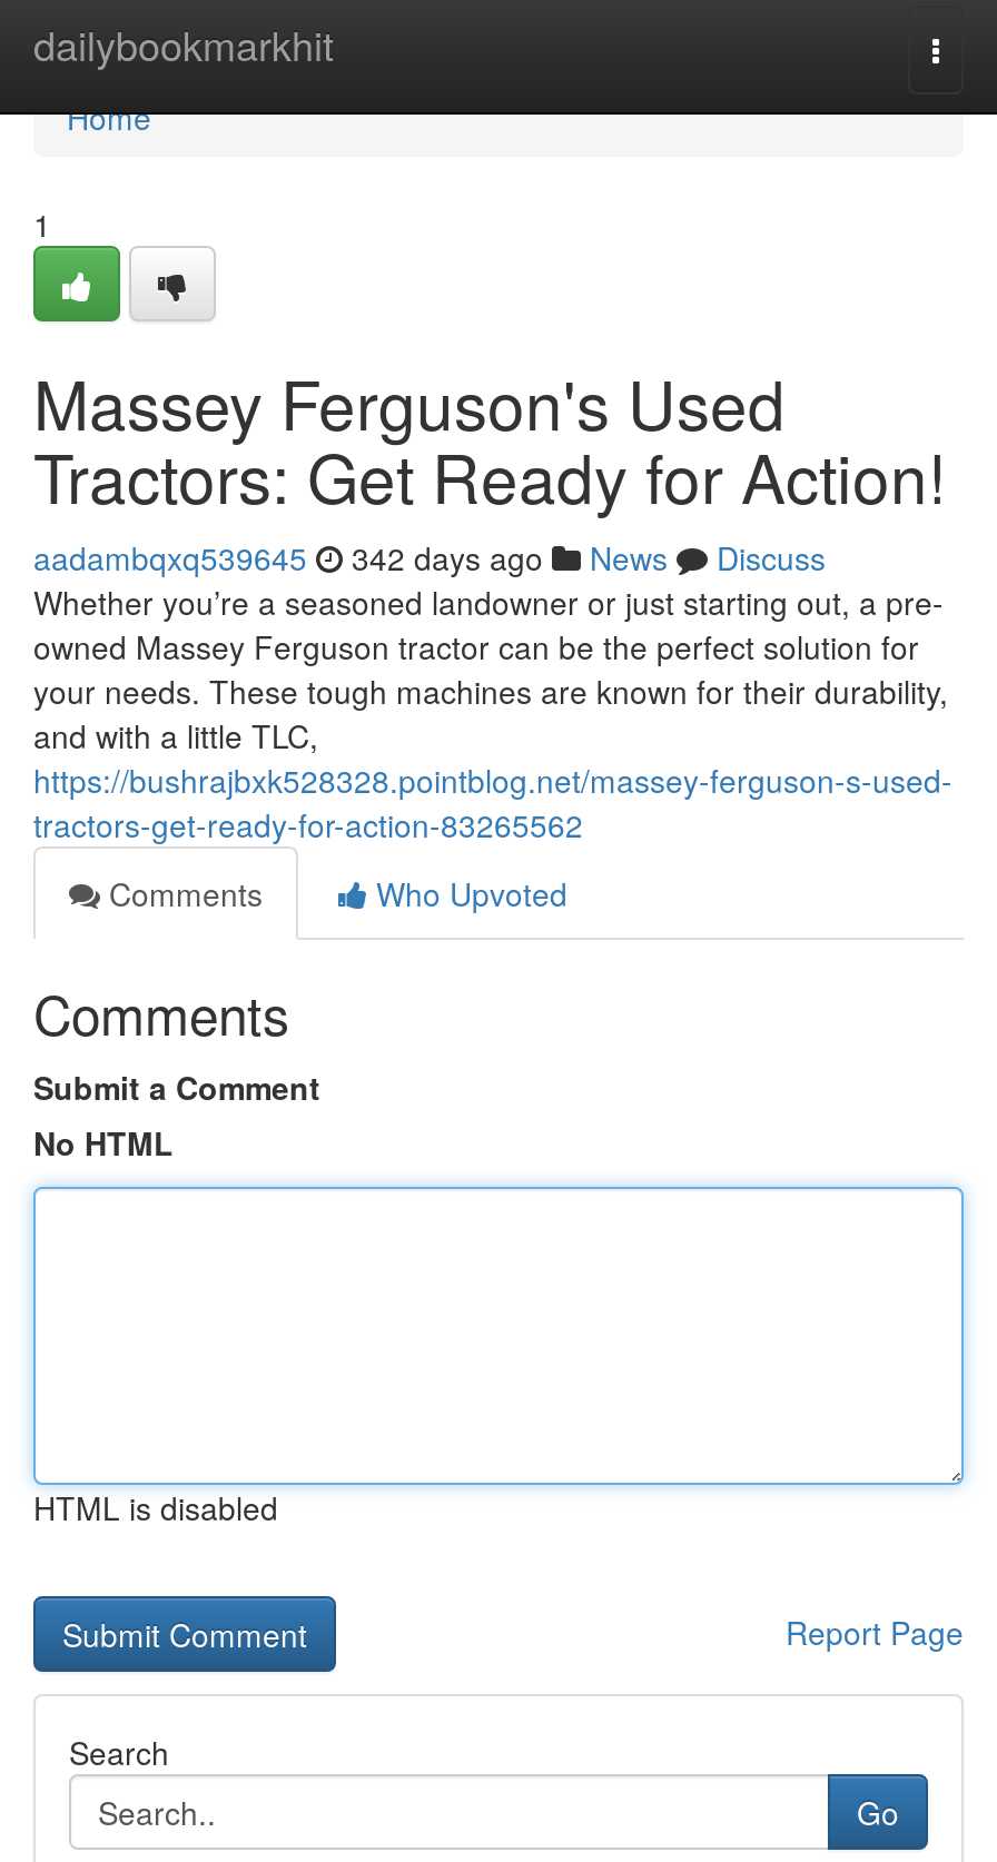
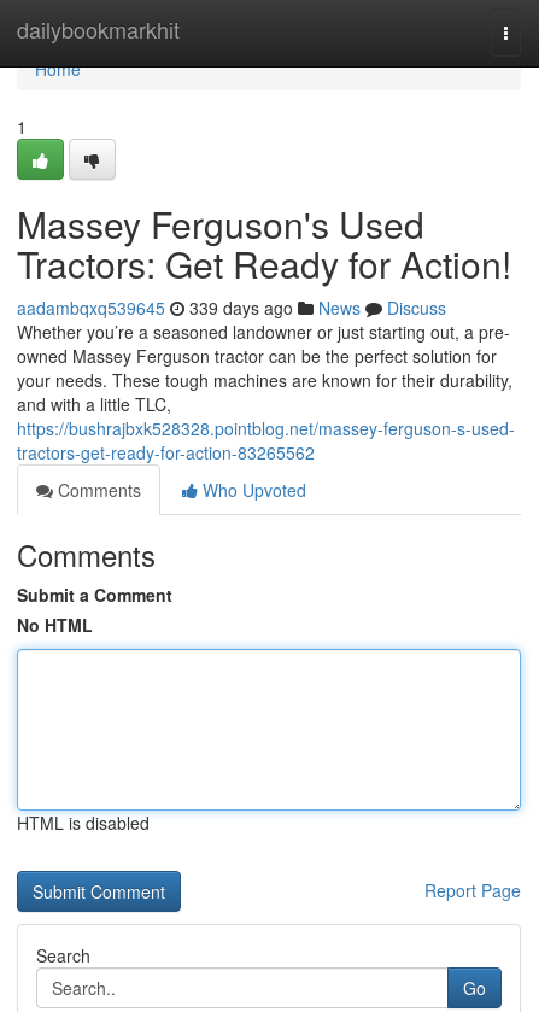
[33,535,826,580] aadambqxq539645 342 days ago News Discuss -> [17,296,446,320] aadambqxq539645 339 days ago News Discuss

